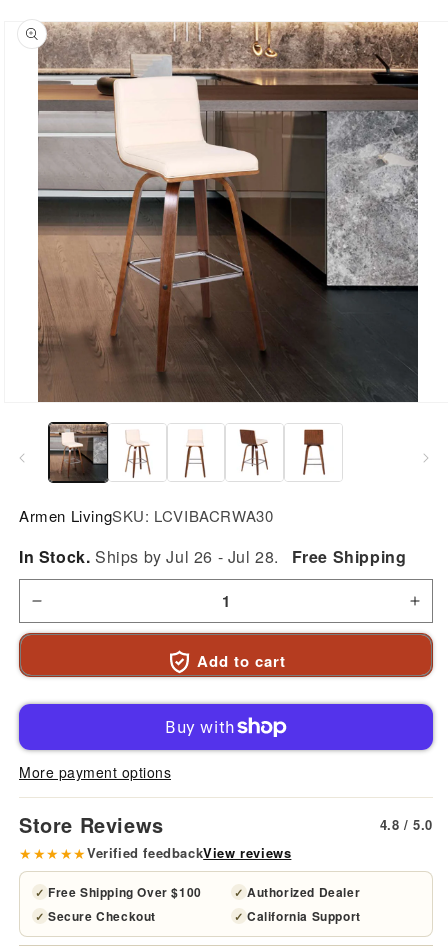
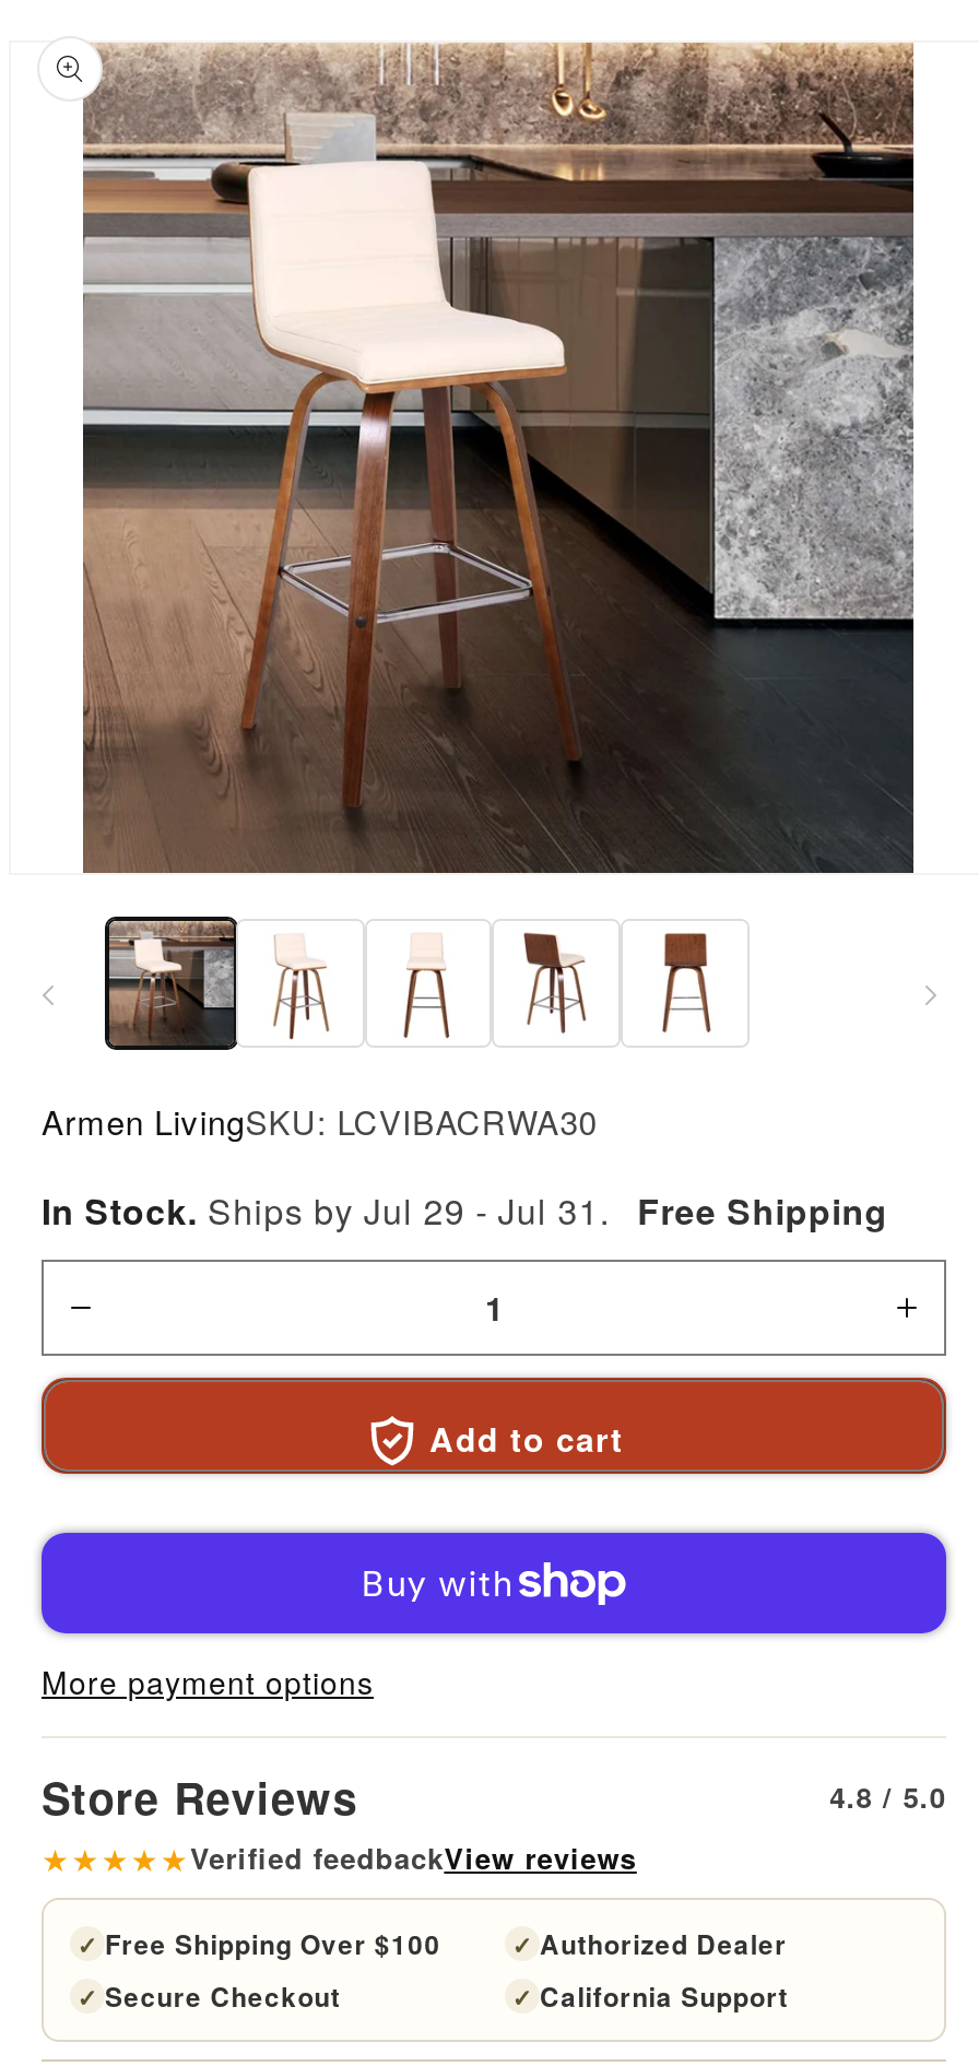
[19,545,406,568] In Stock. Ships by Jul 26 - Jul 28. Free Shipping -> [42,1186,888,1236] In Stock. Ships by Jul 29 - Jul 31. Free Shipping

